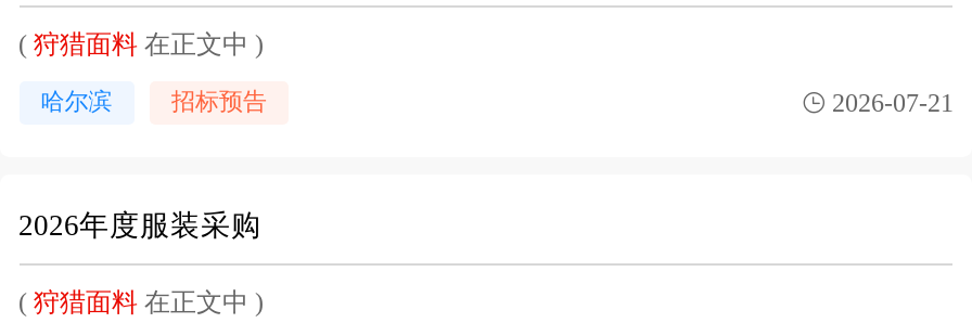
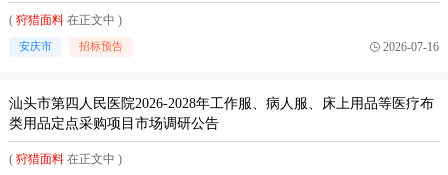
[41,88,112,114] 哈尔滨 -> [19,40,52,52] 安庆市
[826,87,954,117] 2026-07-21 -> [380,40,439,54] 2026-07-16
[18,209,261,242] 2026年度服装采购 -> [8,96,433,131] 汕头市第四人民医院2026-2028年工作服、病人服、床上用品等医疗布 | 类用品定点采购项目市场调研公告

